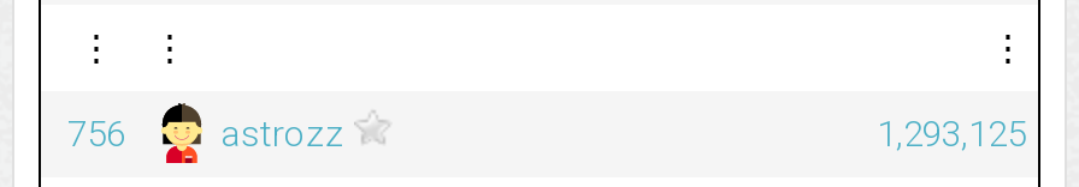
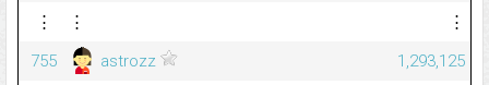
[67,113,125,156] 756 -> [31,51,57,71] 755

